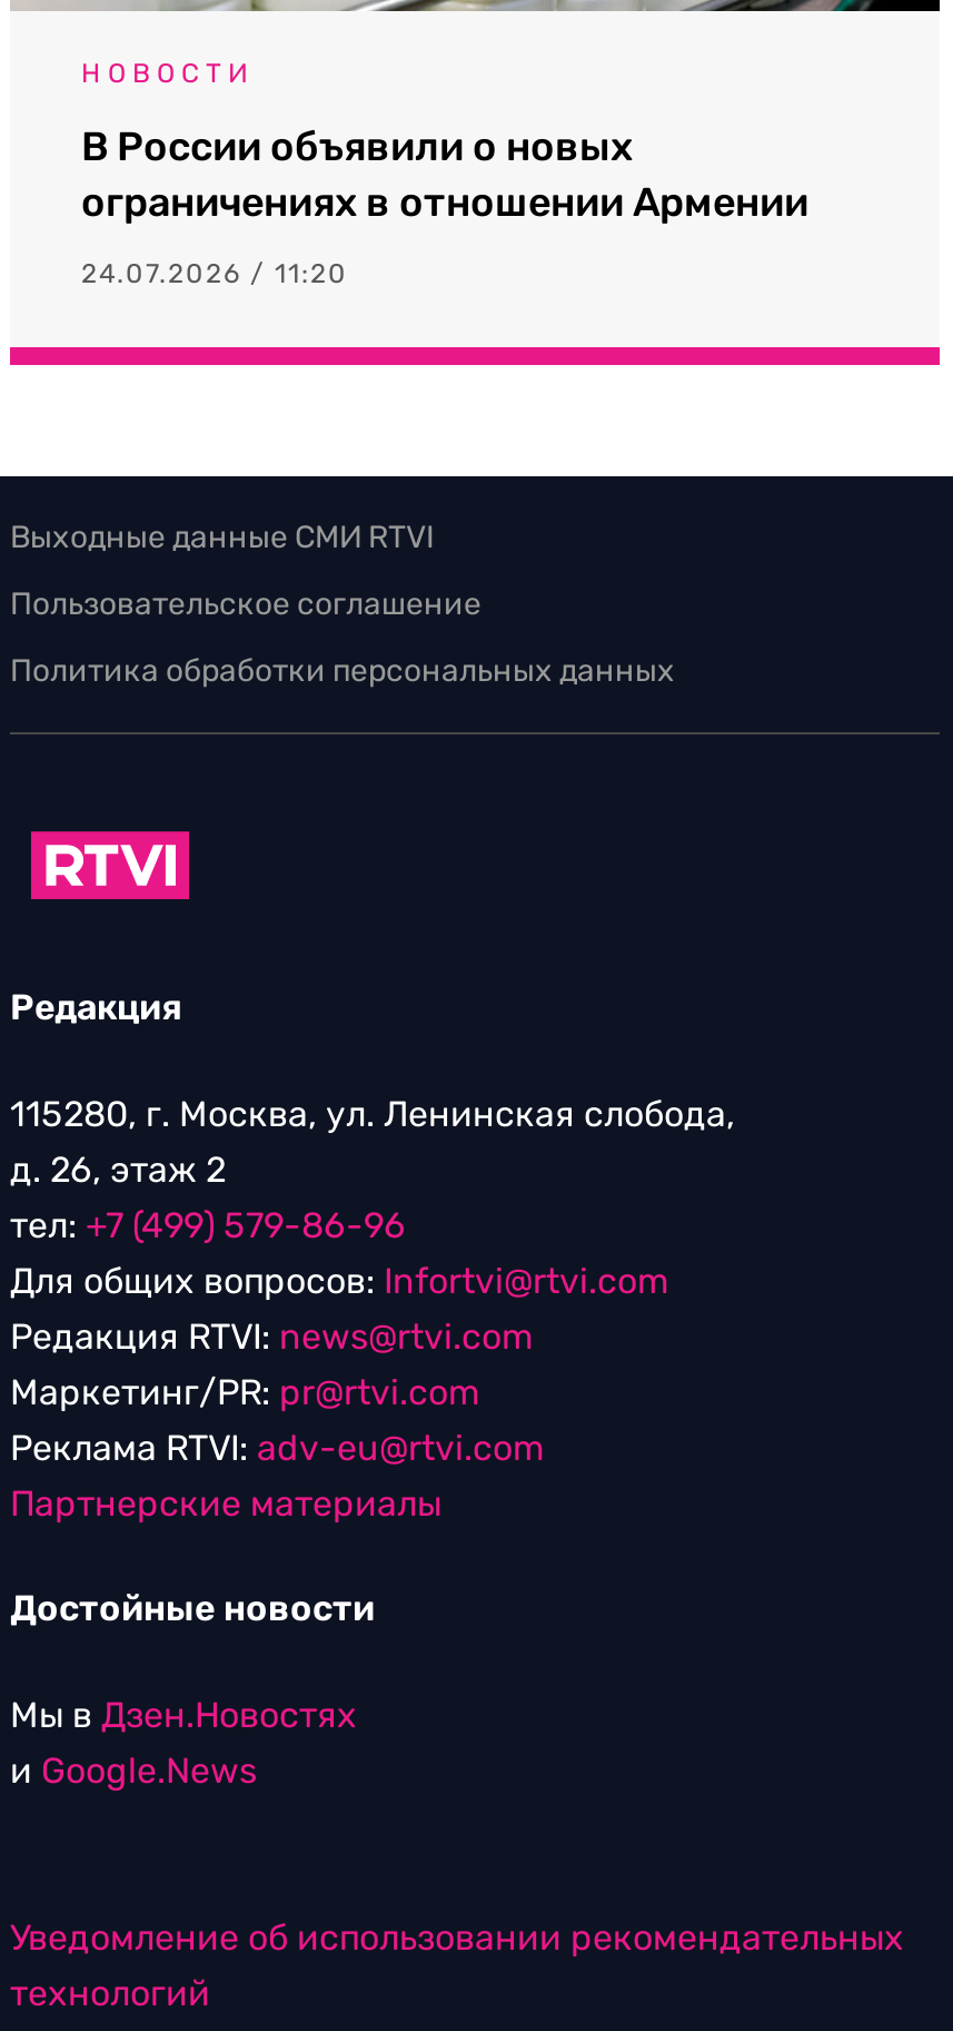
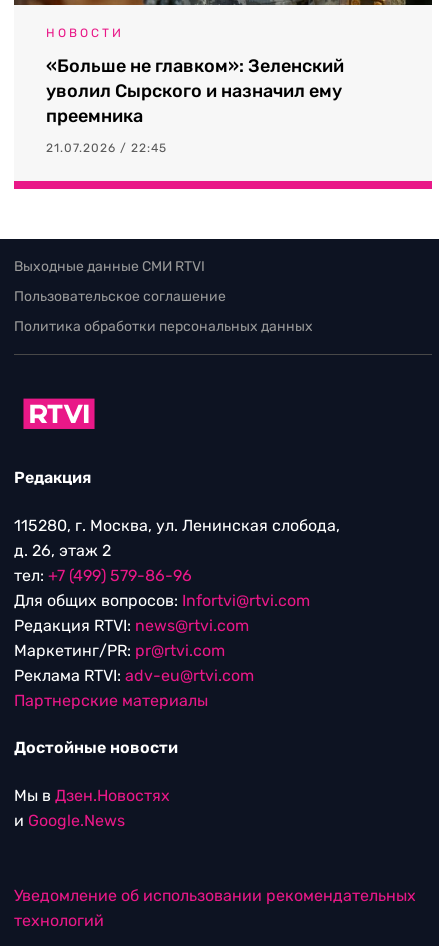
[81,123,808,227] В России объявили о новых | ограничениях в отношении Армении -> [46,55,344,127] «Больше не главком»: Зеленский | уволил Сырского и назначил ему | преемника
[81,258,348,290] 24.07.2026 / 11:20 -> [46,141,167,155] 21.07.2026 / 22:45

